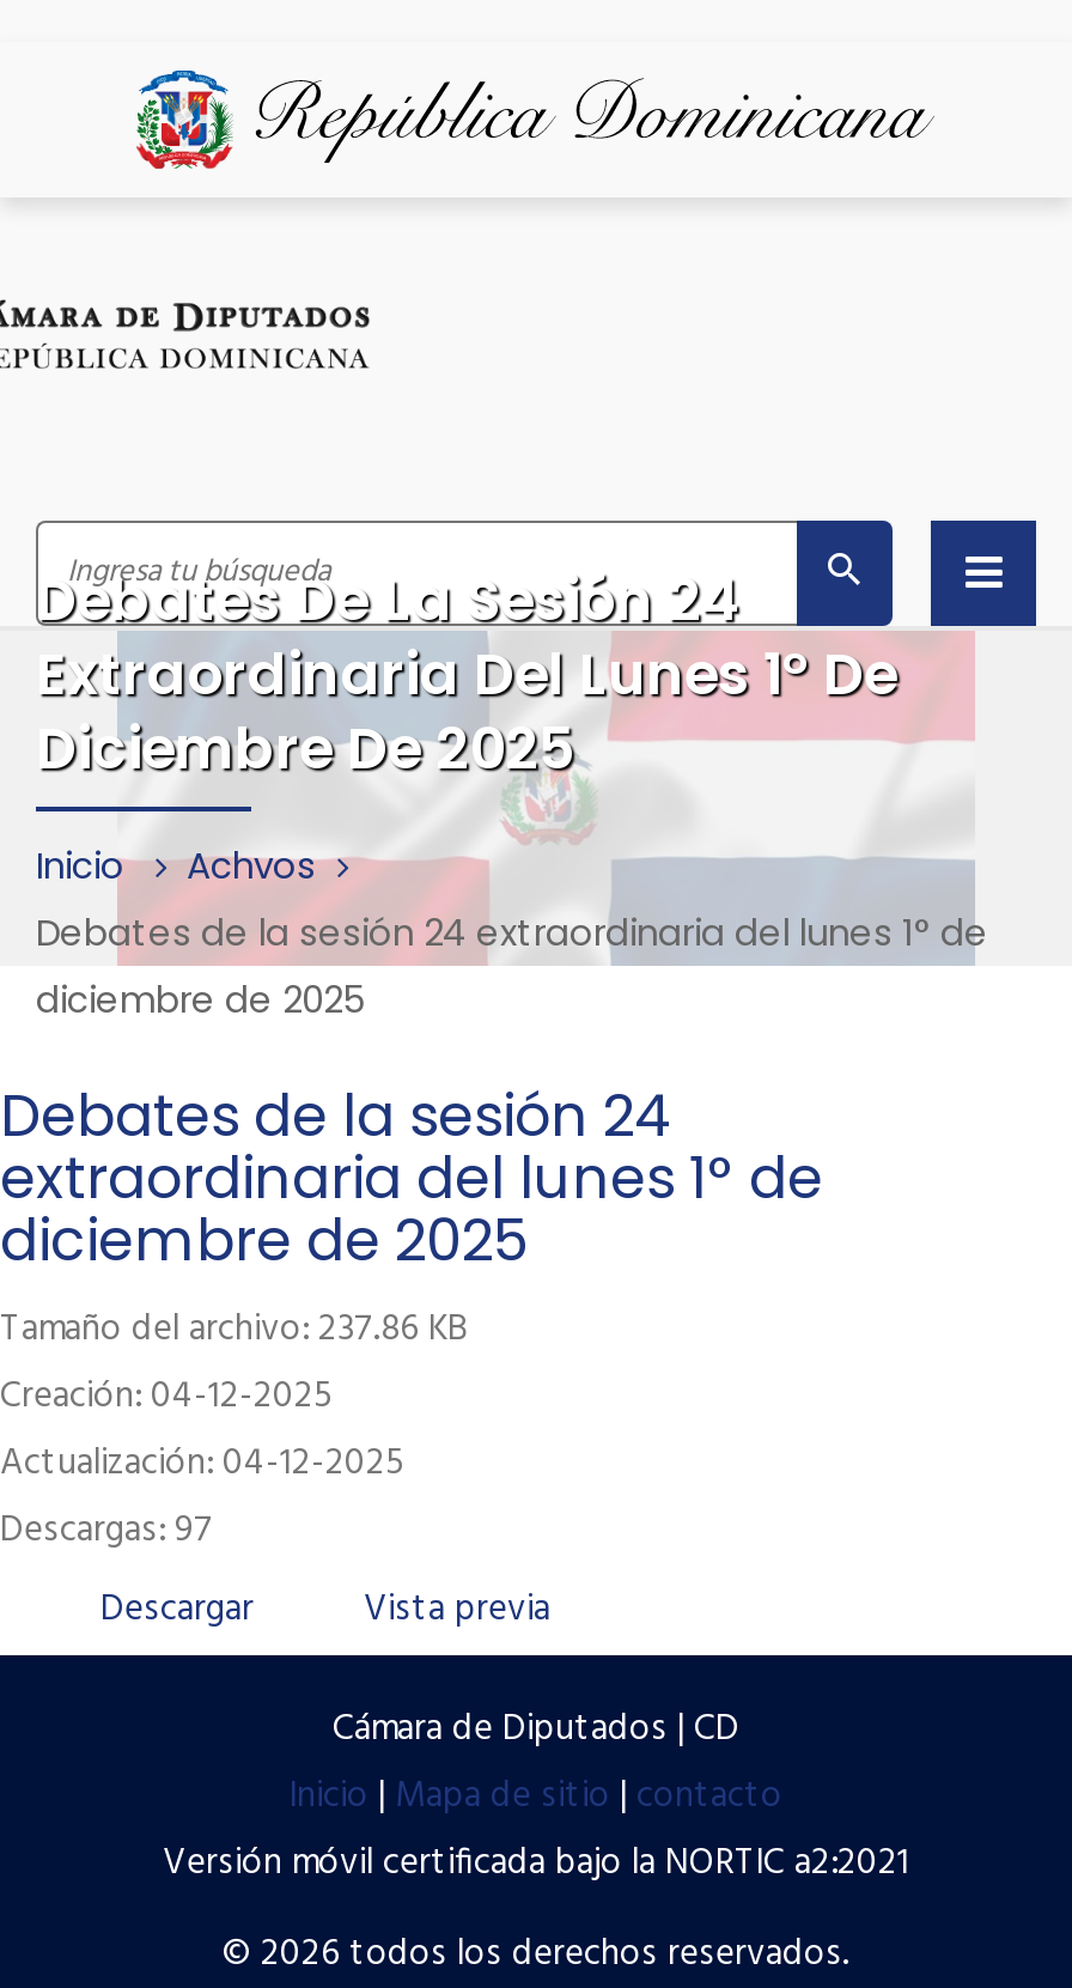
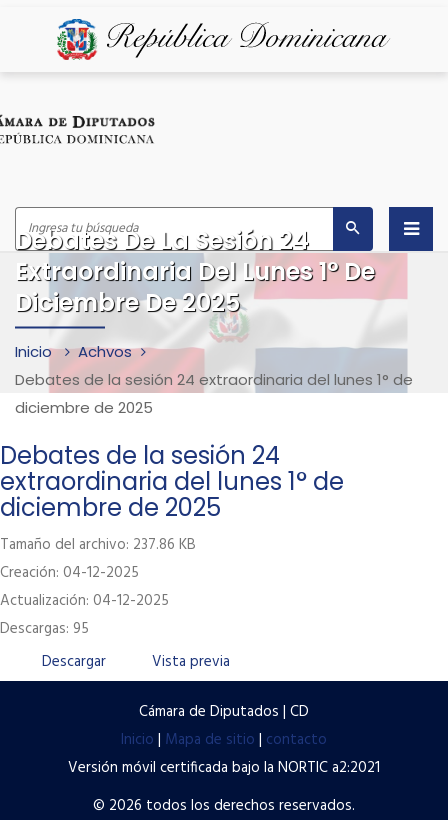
[0,1502,213,1559] Descargas: 97 -> [0,617,89,641] Descargas: 95

